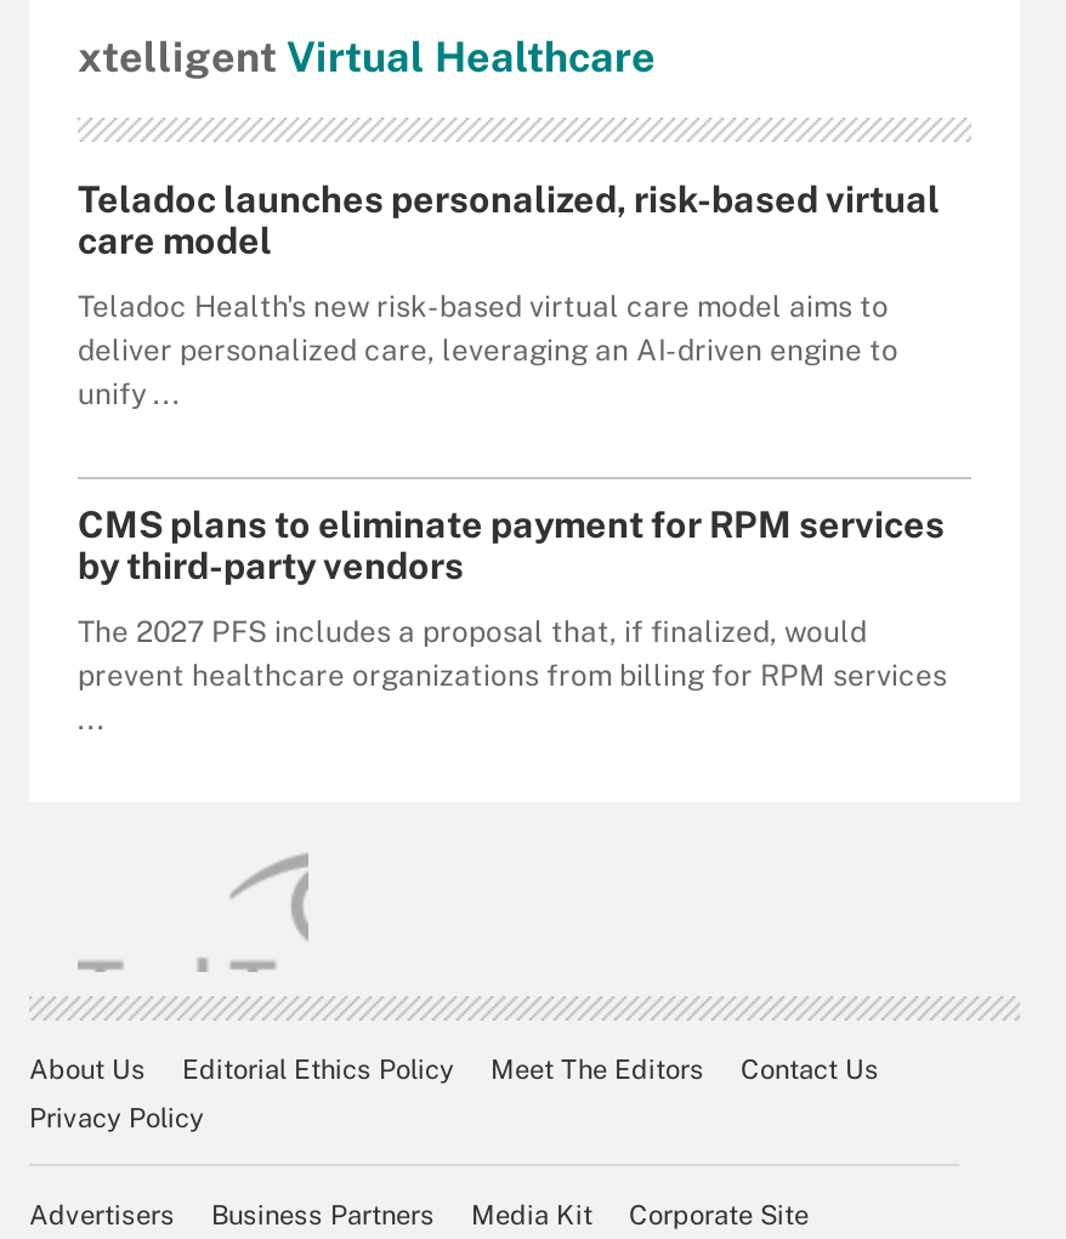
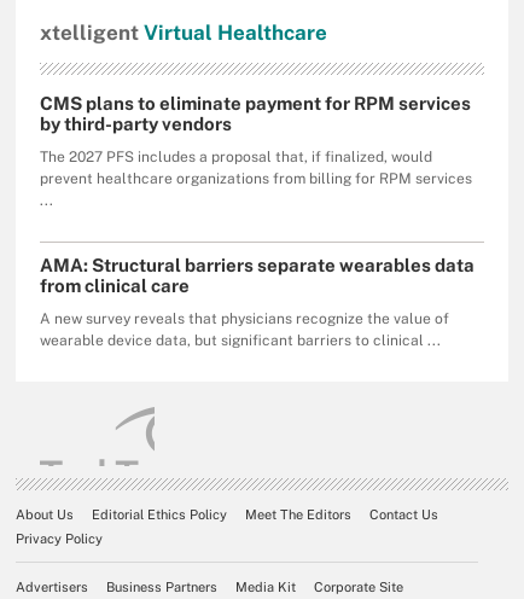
[78,177,940,410] Teladoc launches personalized, risk-based virtual | care model | Teladoc Health's new risk-based virtual care model aims to | deliver personalized care, leveraging an AI-driven engine to | unify ... -> none
moved [78,502,947,692] -> [40,92,472,187]: CMS plans to eliminate payment for RPM services | by third-party vendors | The 2027 PFS includes a proposal that, if finalized, would | prevent healthcare organizations from billing for RPM services
none -> [40,254,474,348] AMA: Structural barriers separate wearables data | from clinical care | A new survey reveals that physicians recognize the value of | wearable device data, but significant barriers to clinical ...

